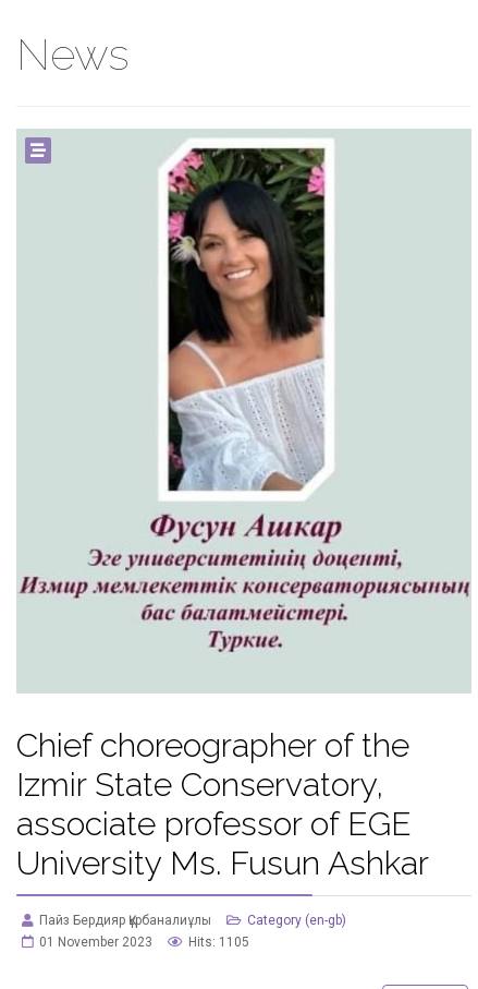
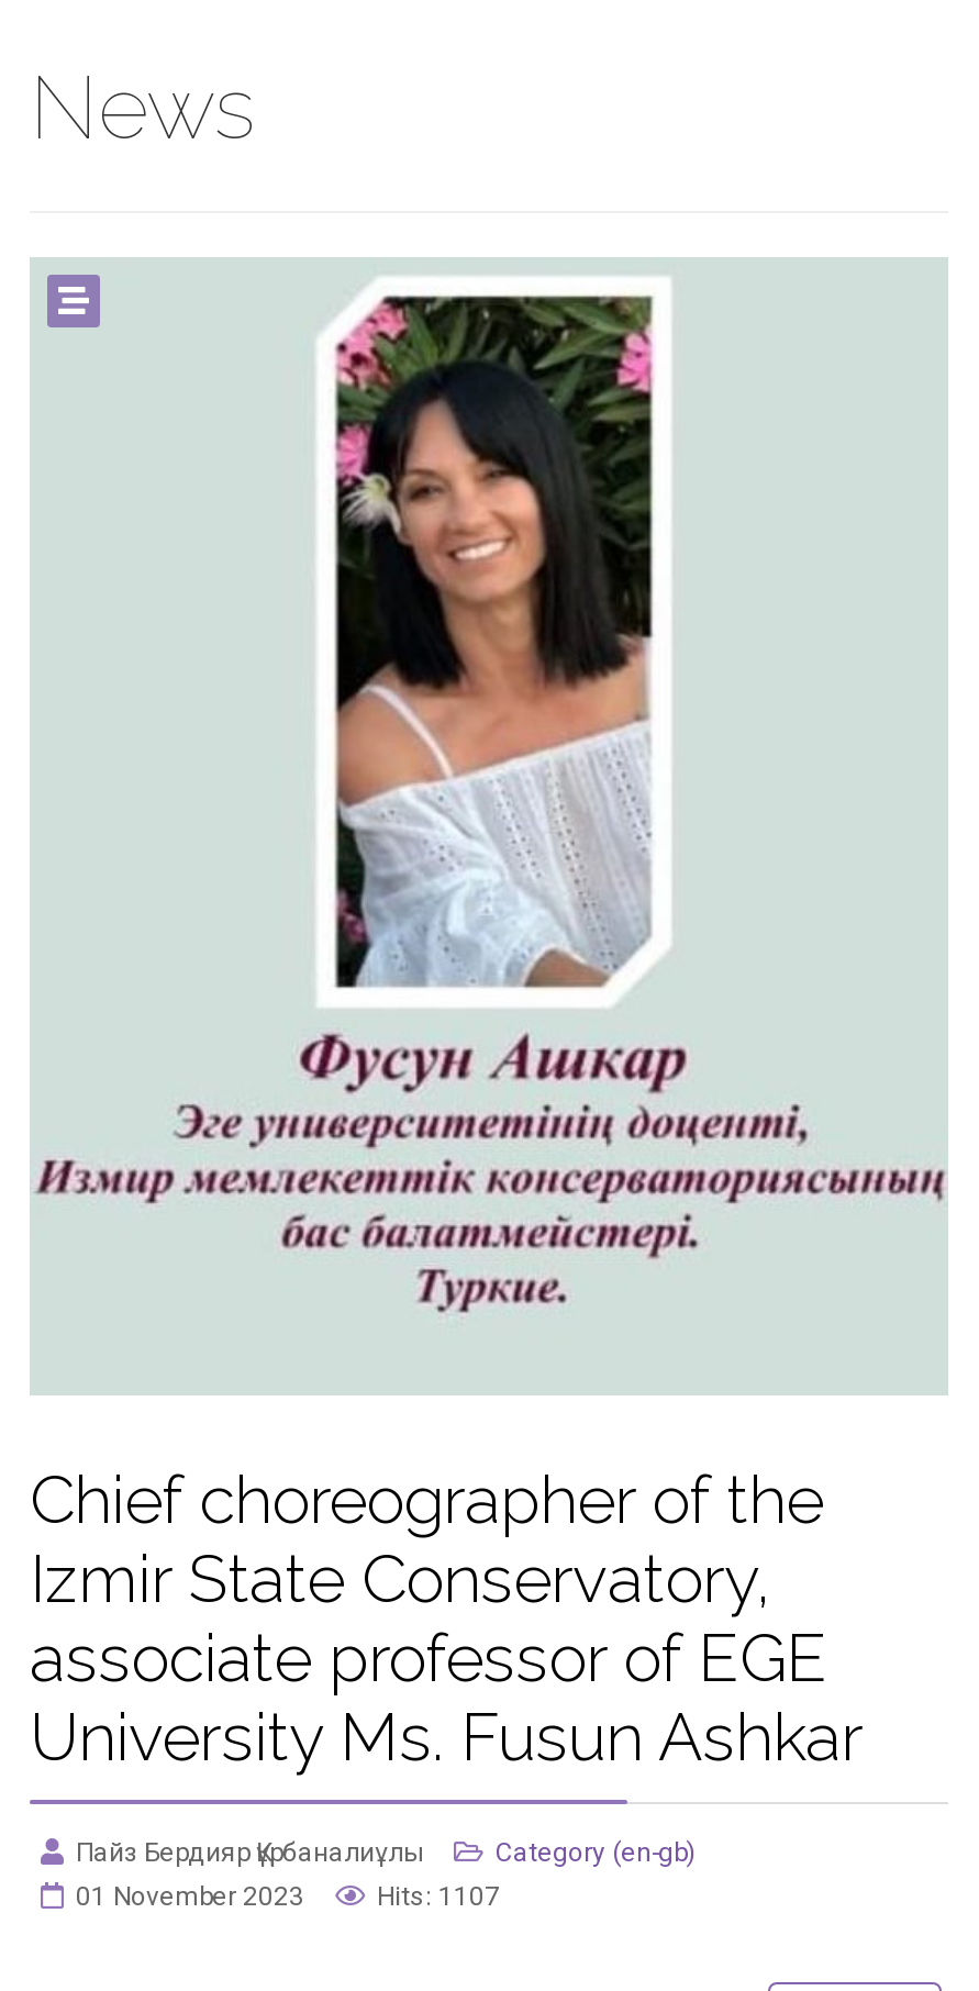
[188,934,249,950] Hits: 1105 -> [377,1881,500,1911] Hits: 1107

